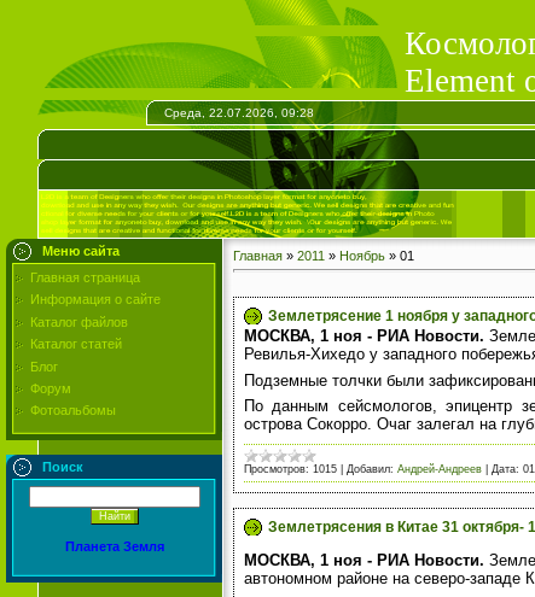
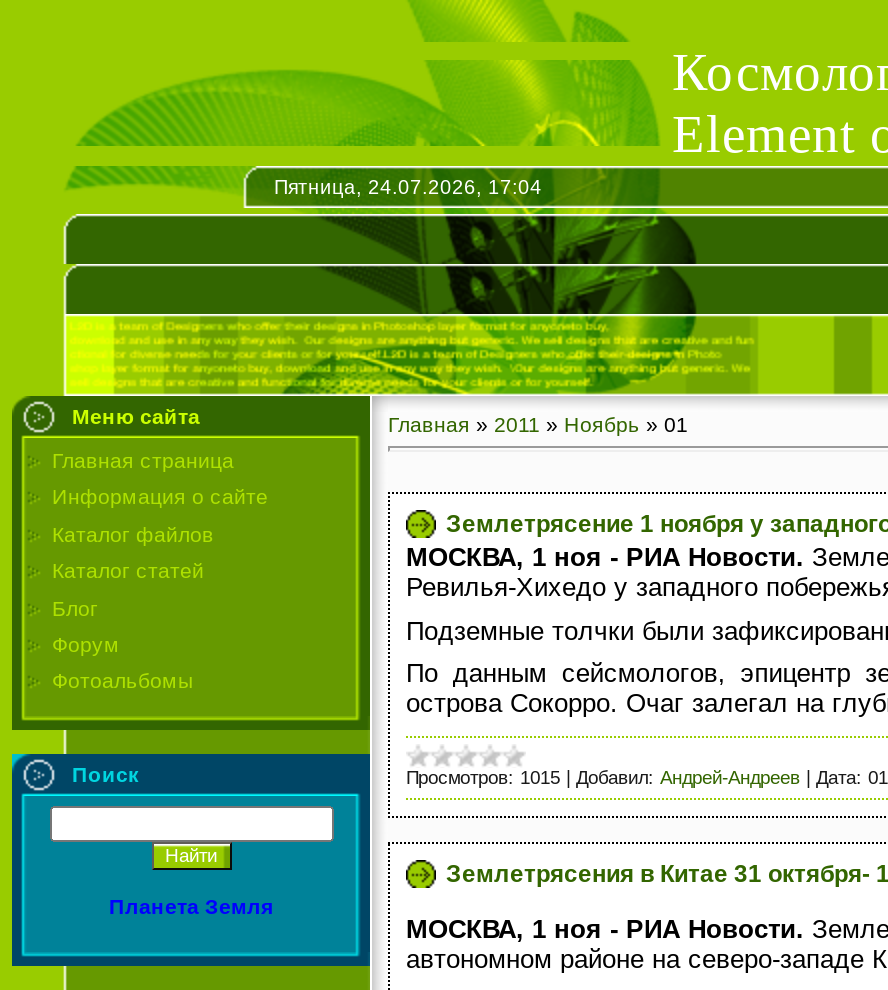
[164,106,314,119] Среда, 22.07.2026, 09:28 -> [274,176,542,198] Пятница, 24.07.2026, 17:04

